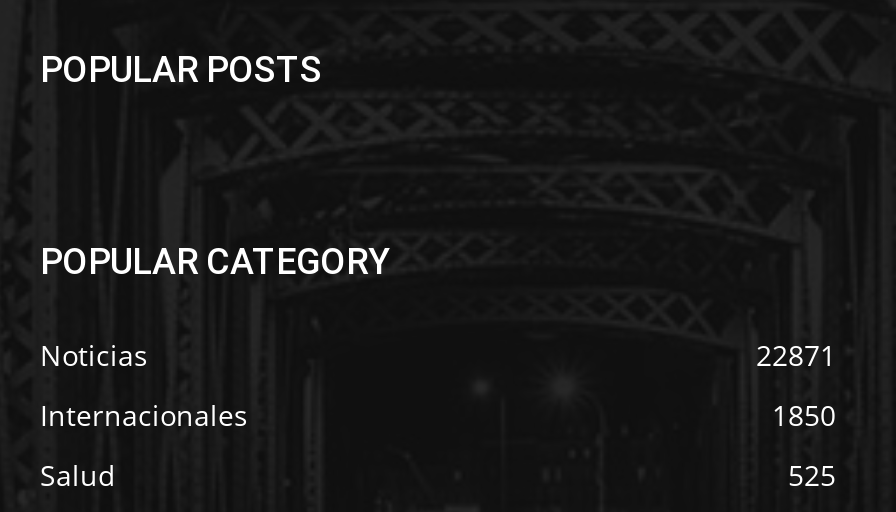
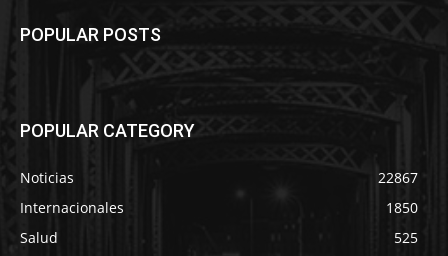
[756,337,836,375] 22871 -> [378,168,418,187] 22867

